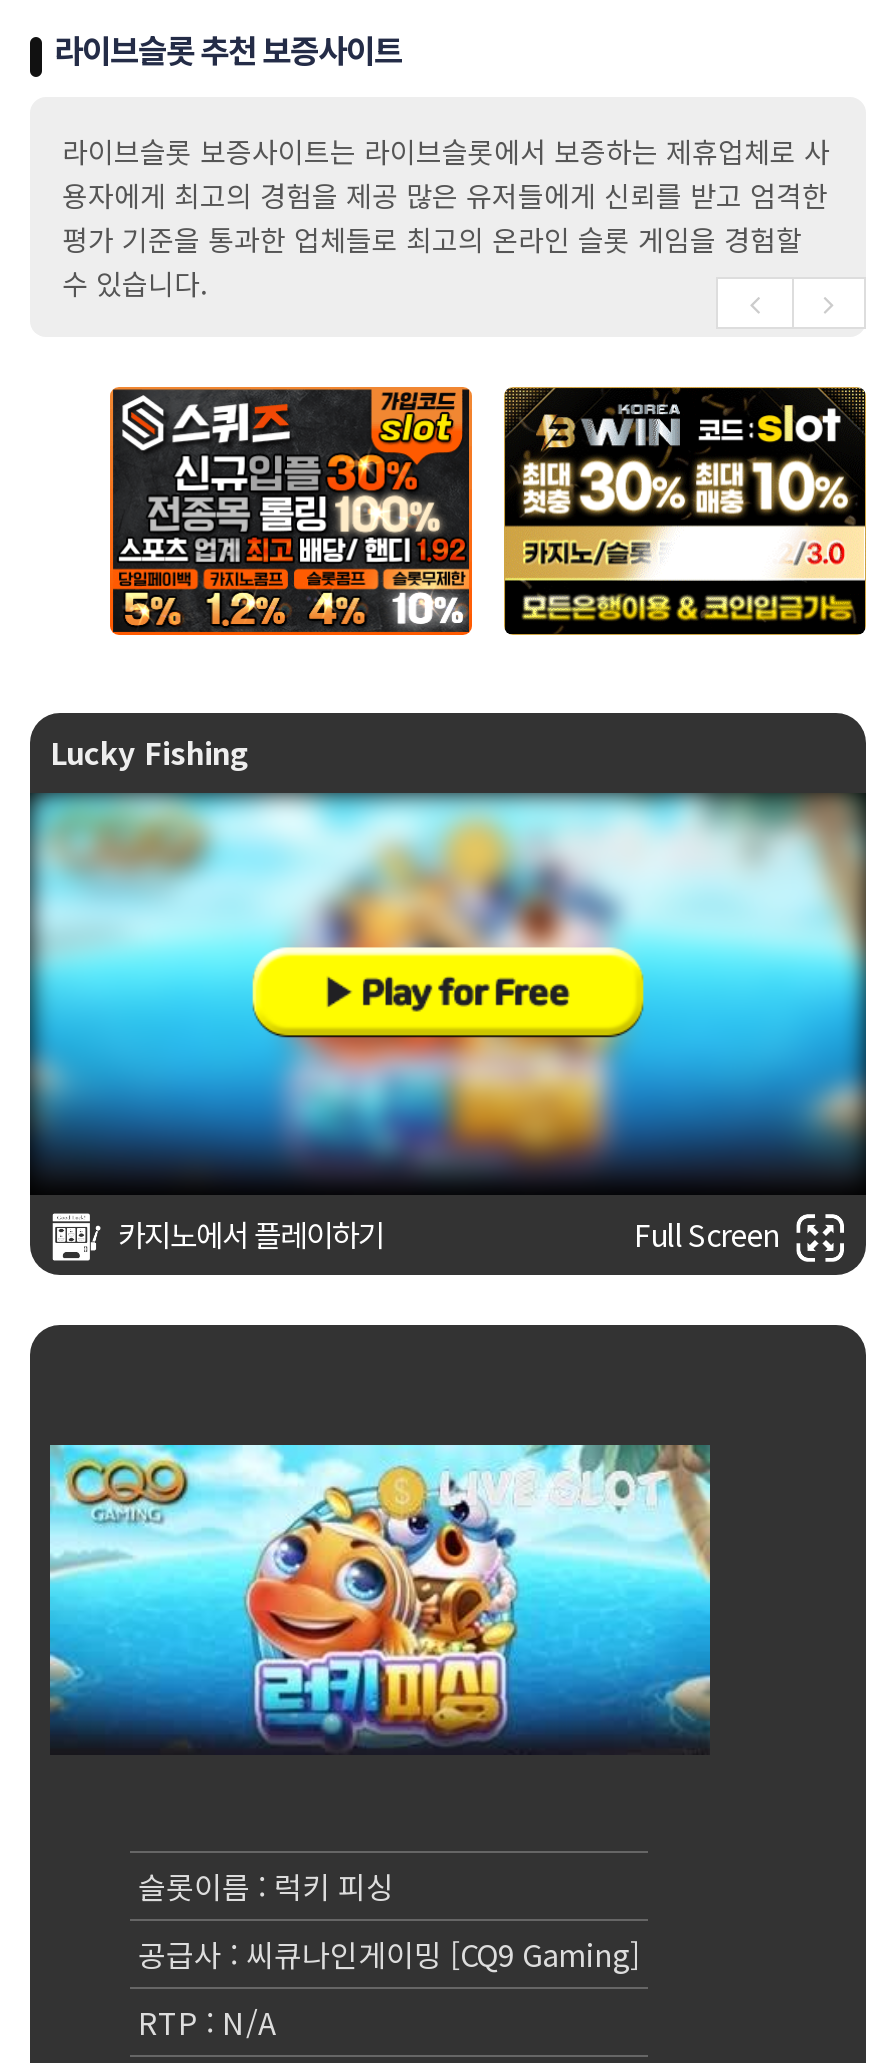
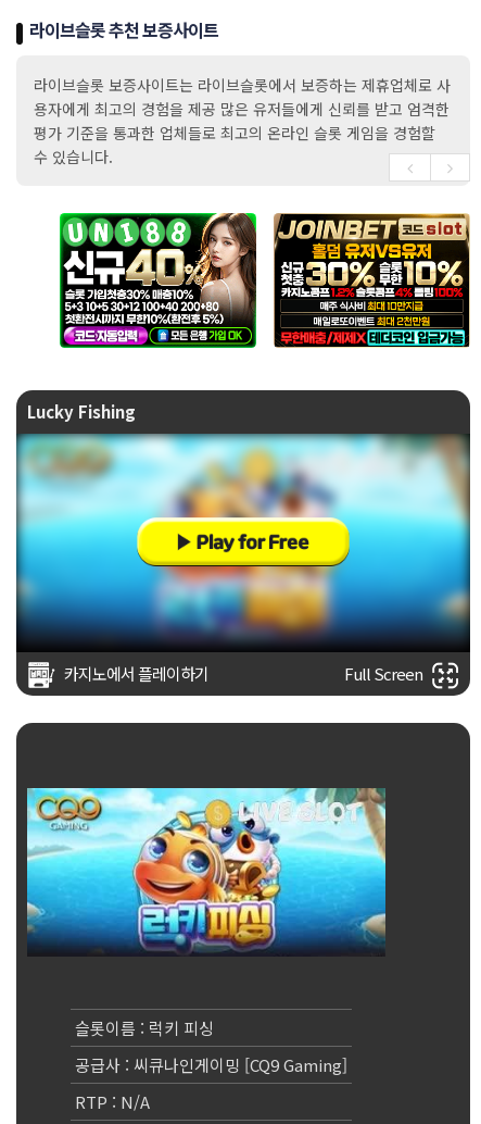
[108,385,474,637] [image] -> [59,212,257,349] [image]
[504,385,868,637] [image] -> [274,213,470,348] [image]

